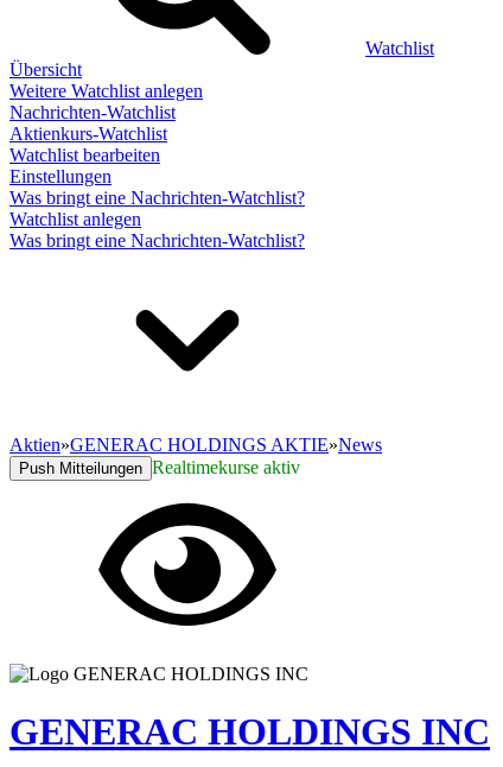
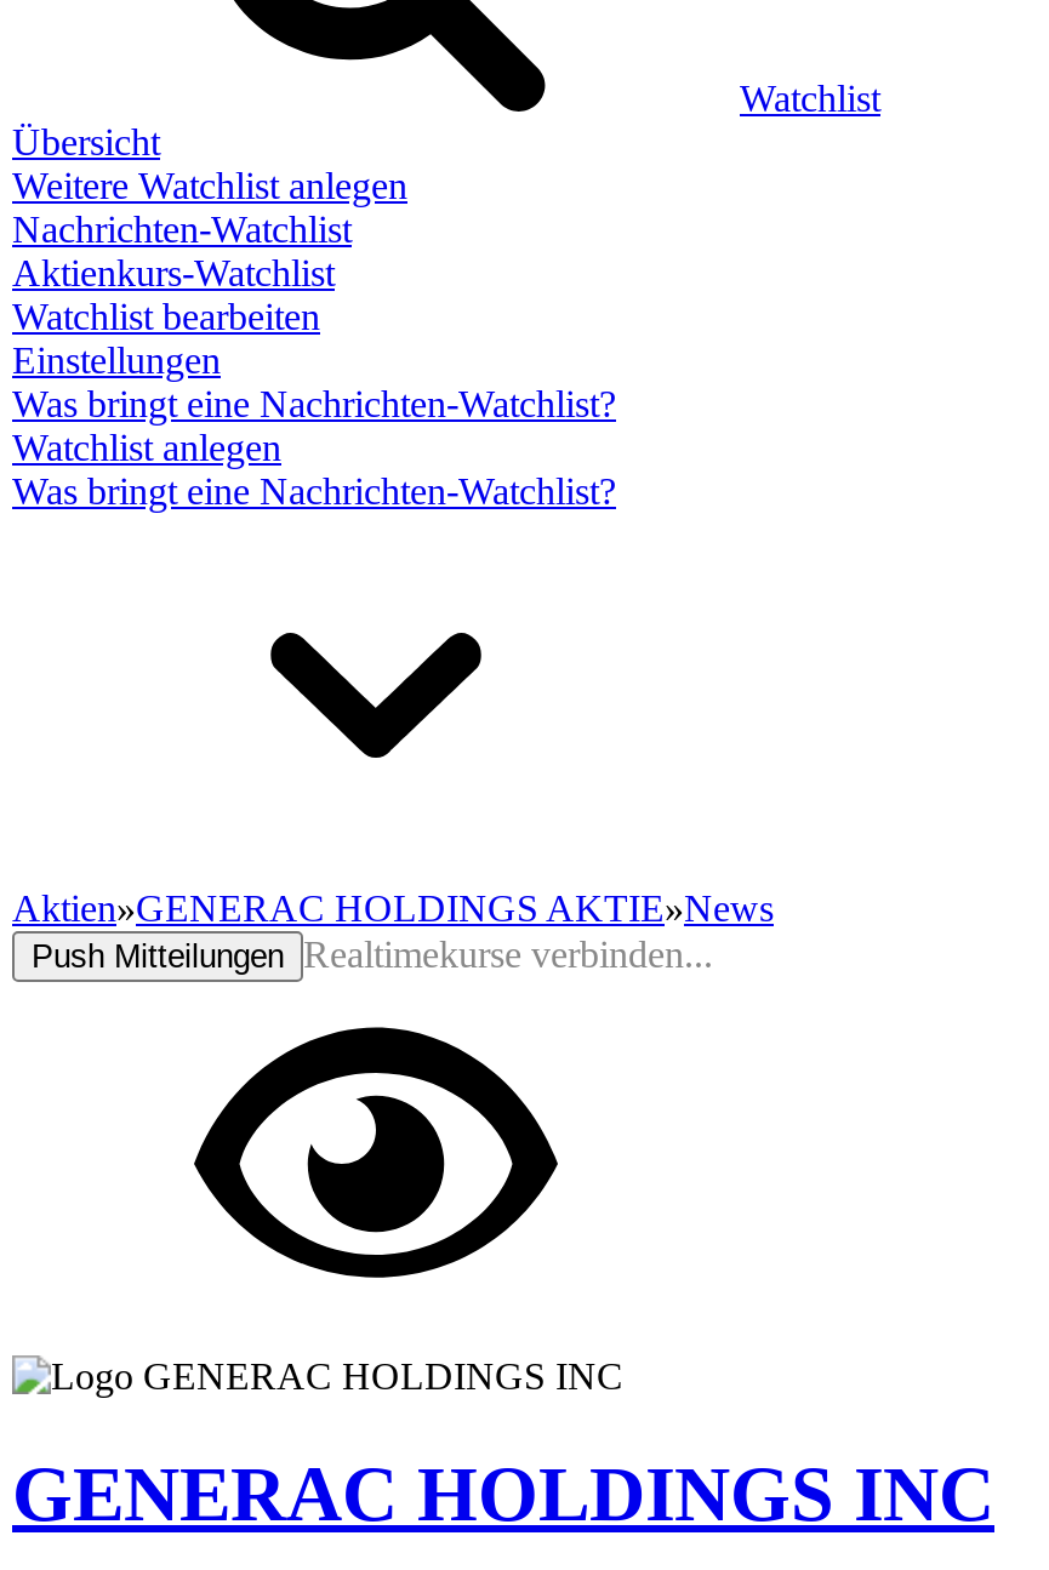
[19,457,300,477] Push Mitteilungen Realtimekurse aktiv -> [32,934,713,975] Push Mitteilungen Realtimekurse verbinden...

